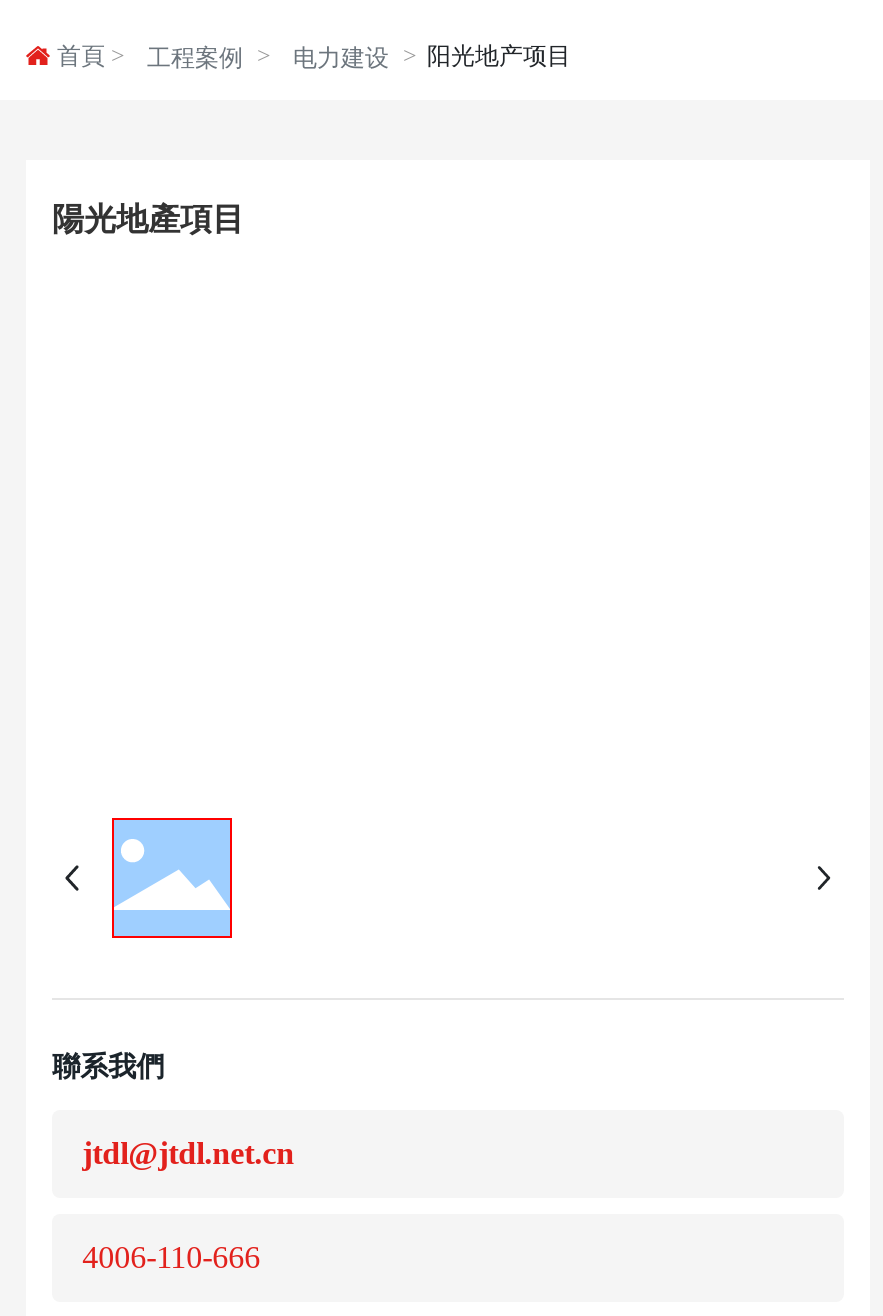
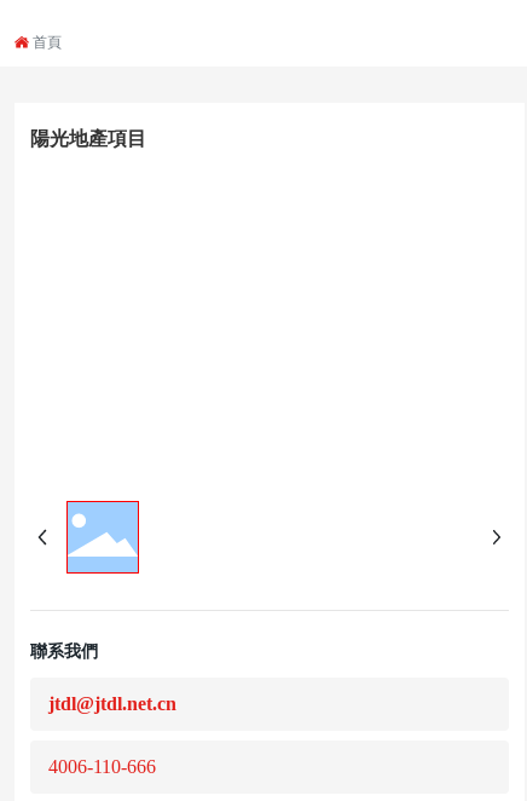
[147,42,571,72] 工程案例 | 电力建设 | 阳光地产项目 -> none

